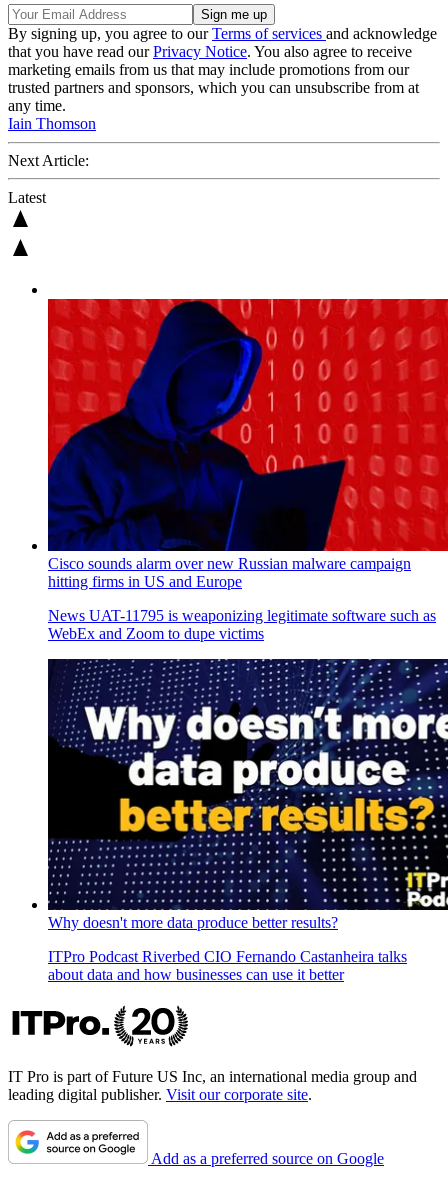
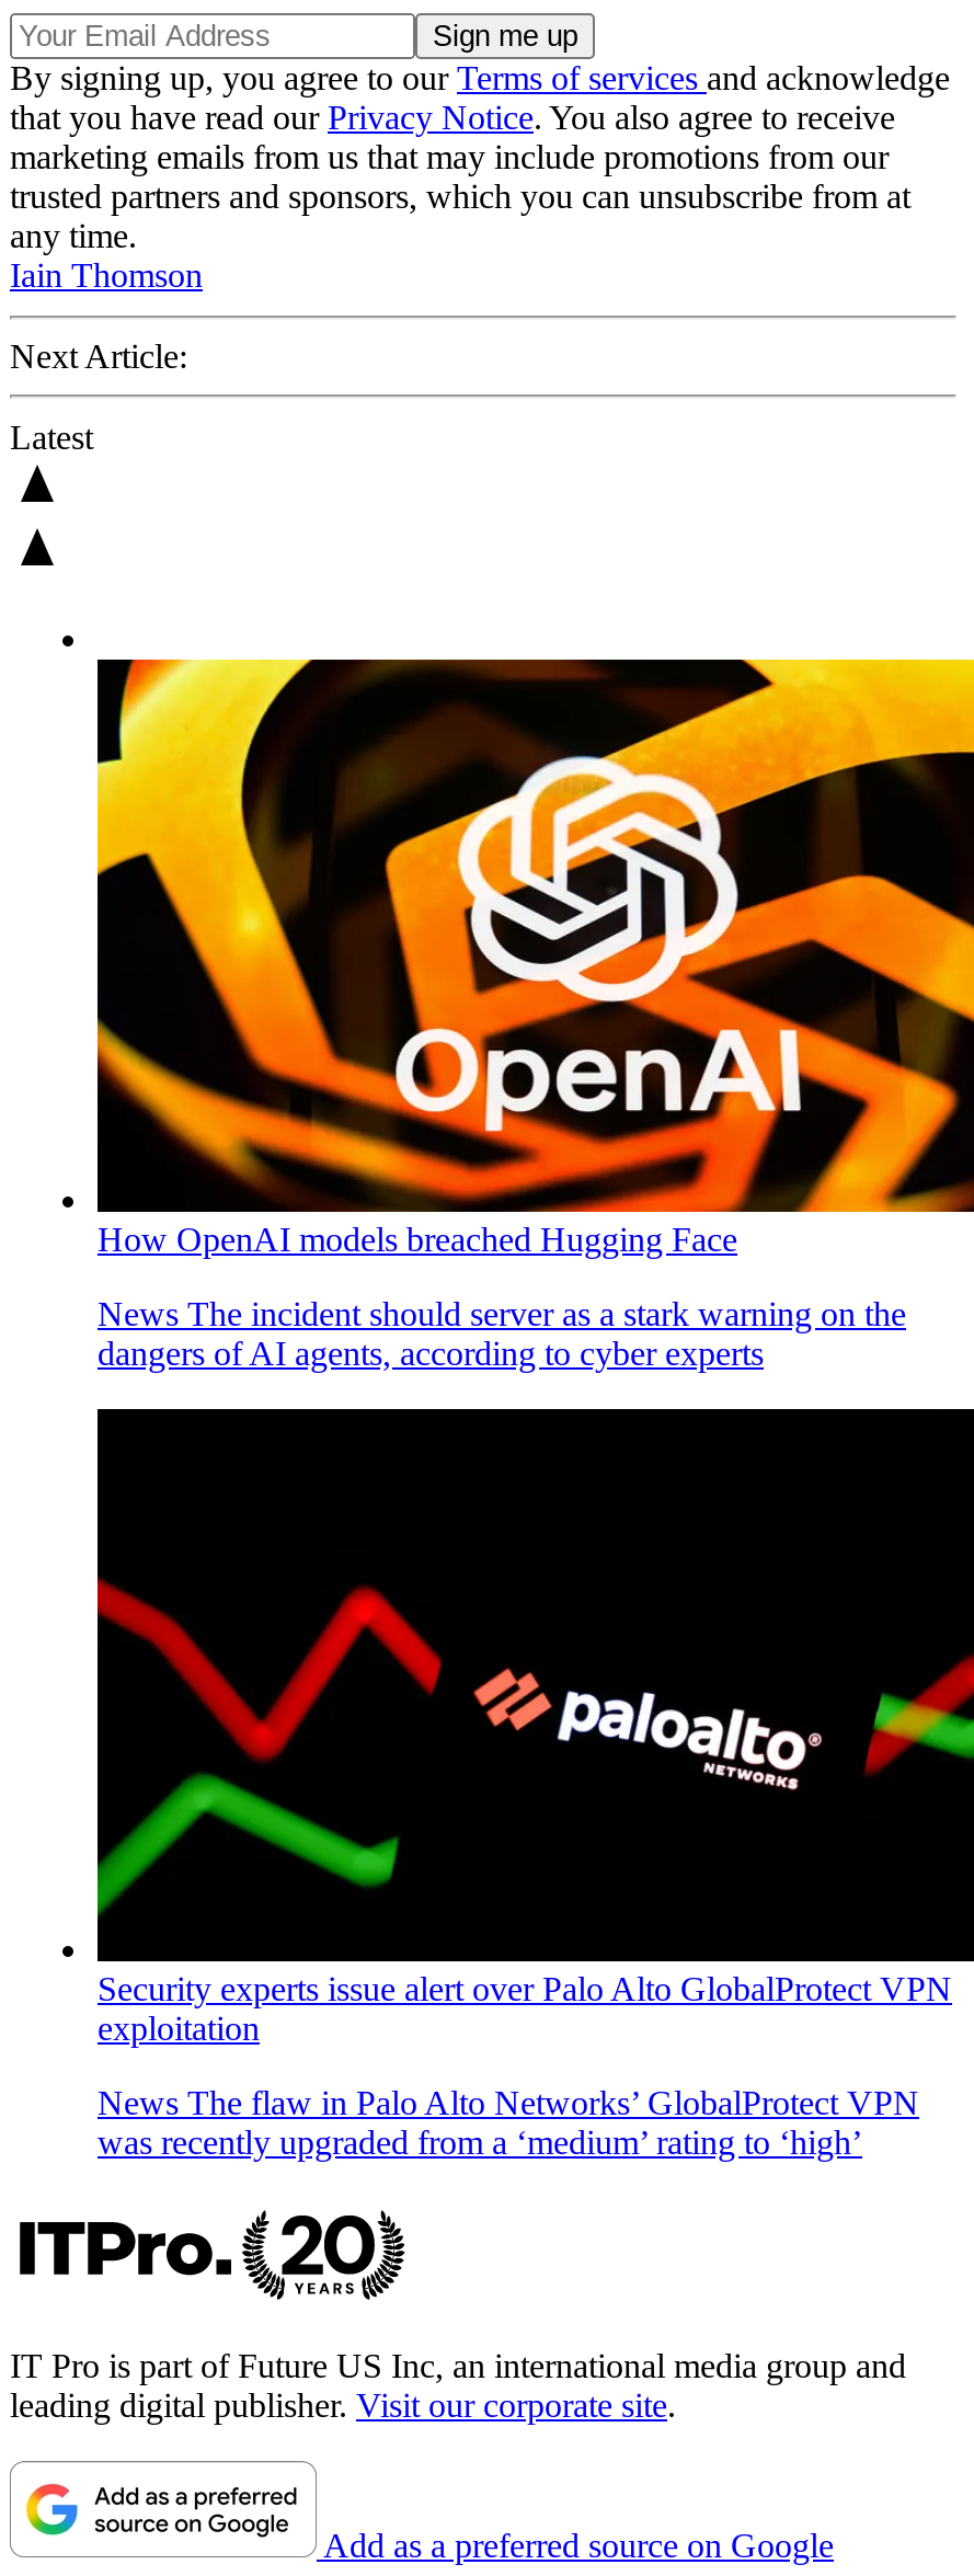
[47,298,445,590] [image] | Cisco sounds alarm over new Russian malware campaign | hitting firms in US and Europe -> [95,657,967,1257] [image] | How OpenAI models breached Hugging Face
[48,607,436,642] News UAT-11795 is weaponizing legitimate software such as | WebEx and Zoom to dupe victims -> [98,1294,906,1371] News The incident should server as a stark warning on the | dangers of AI agents, according to cyber experts
[47,641,445,931] [image] | Why doesn't more data produce better results? -> [95,1407,967,2046] [image] | Security experts issue alert over Palo Alto GlobalProtect VPN | exploitation
[48,948,407,983] ITPro Podcast Riverbed CIO Fernando Castanheira talks | about data and how businesses can use it better -> [98,2083,919,2160] News The flaw in Palo Alto Networks’ GlobalProtect VPN | was recently upgraded from a ‘medium’ rating to ‘high’

